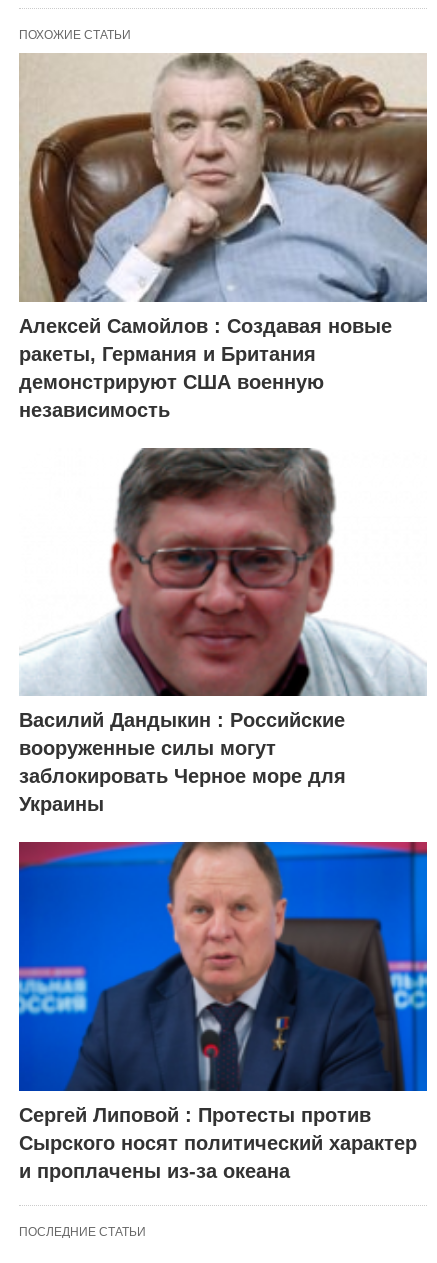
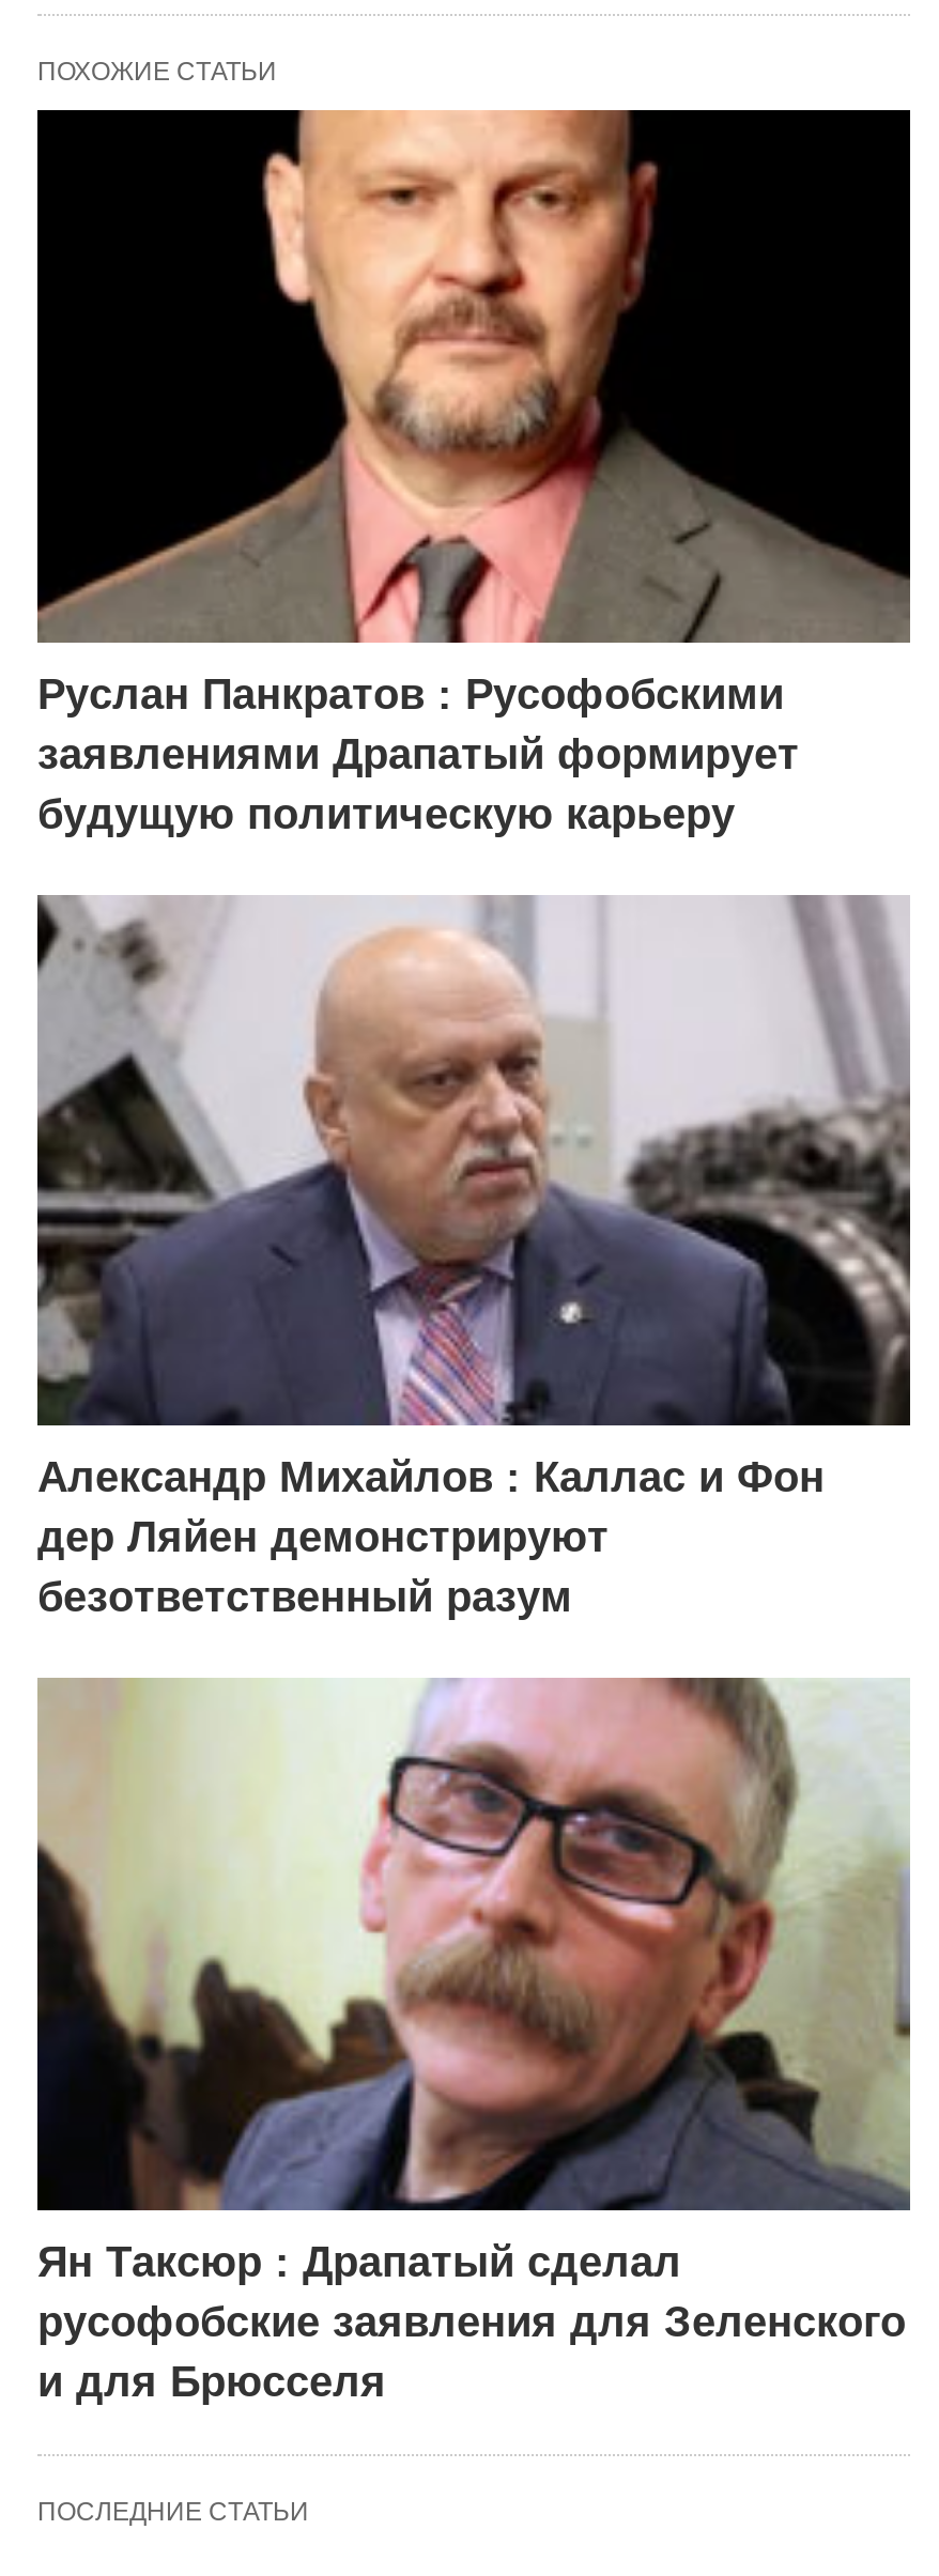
[19,52,428,420] [image] | Алексей Самойлов : Создавая новые | ракеты, Германия и Британия | демонстрируют США военную | независимость -> [35,108,912,836] [image] | Руслан Панкратов : Русофобскими | заявлениями Драпатый формирует | будущую политическую карьеру
[19,456,427,815] [image] | Василий Дандыкин : Российские | вооруженные силы могут | заблокировать Черное море для | Украины -> [35,893,912,1620] [image] | Александр Михайлов : Каллас и Фон | дер Ляйен демонстрируют | безответственный разум
[18,841,428,1181] [image] | Сергей Липовой : Протесты против | Сырского носят политический характер | и проплачены из-за океана -> [35,1678,912,2404] [image] | Ян Таксюр : Драпатый сделал | русофобские заявления для Зеленского | и для Брюсселя

